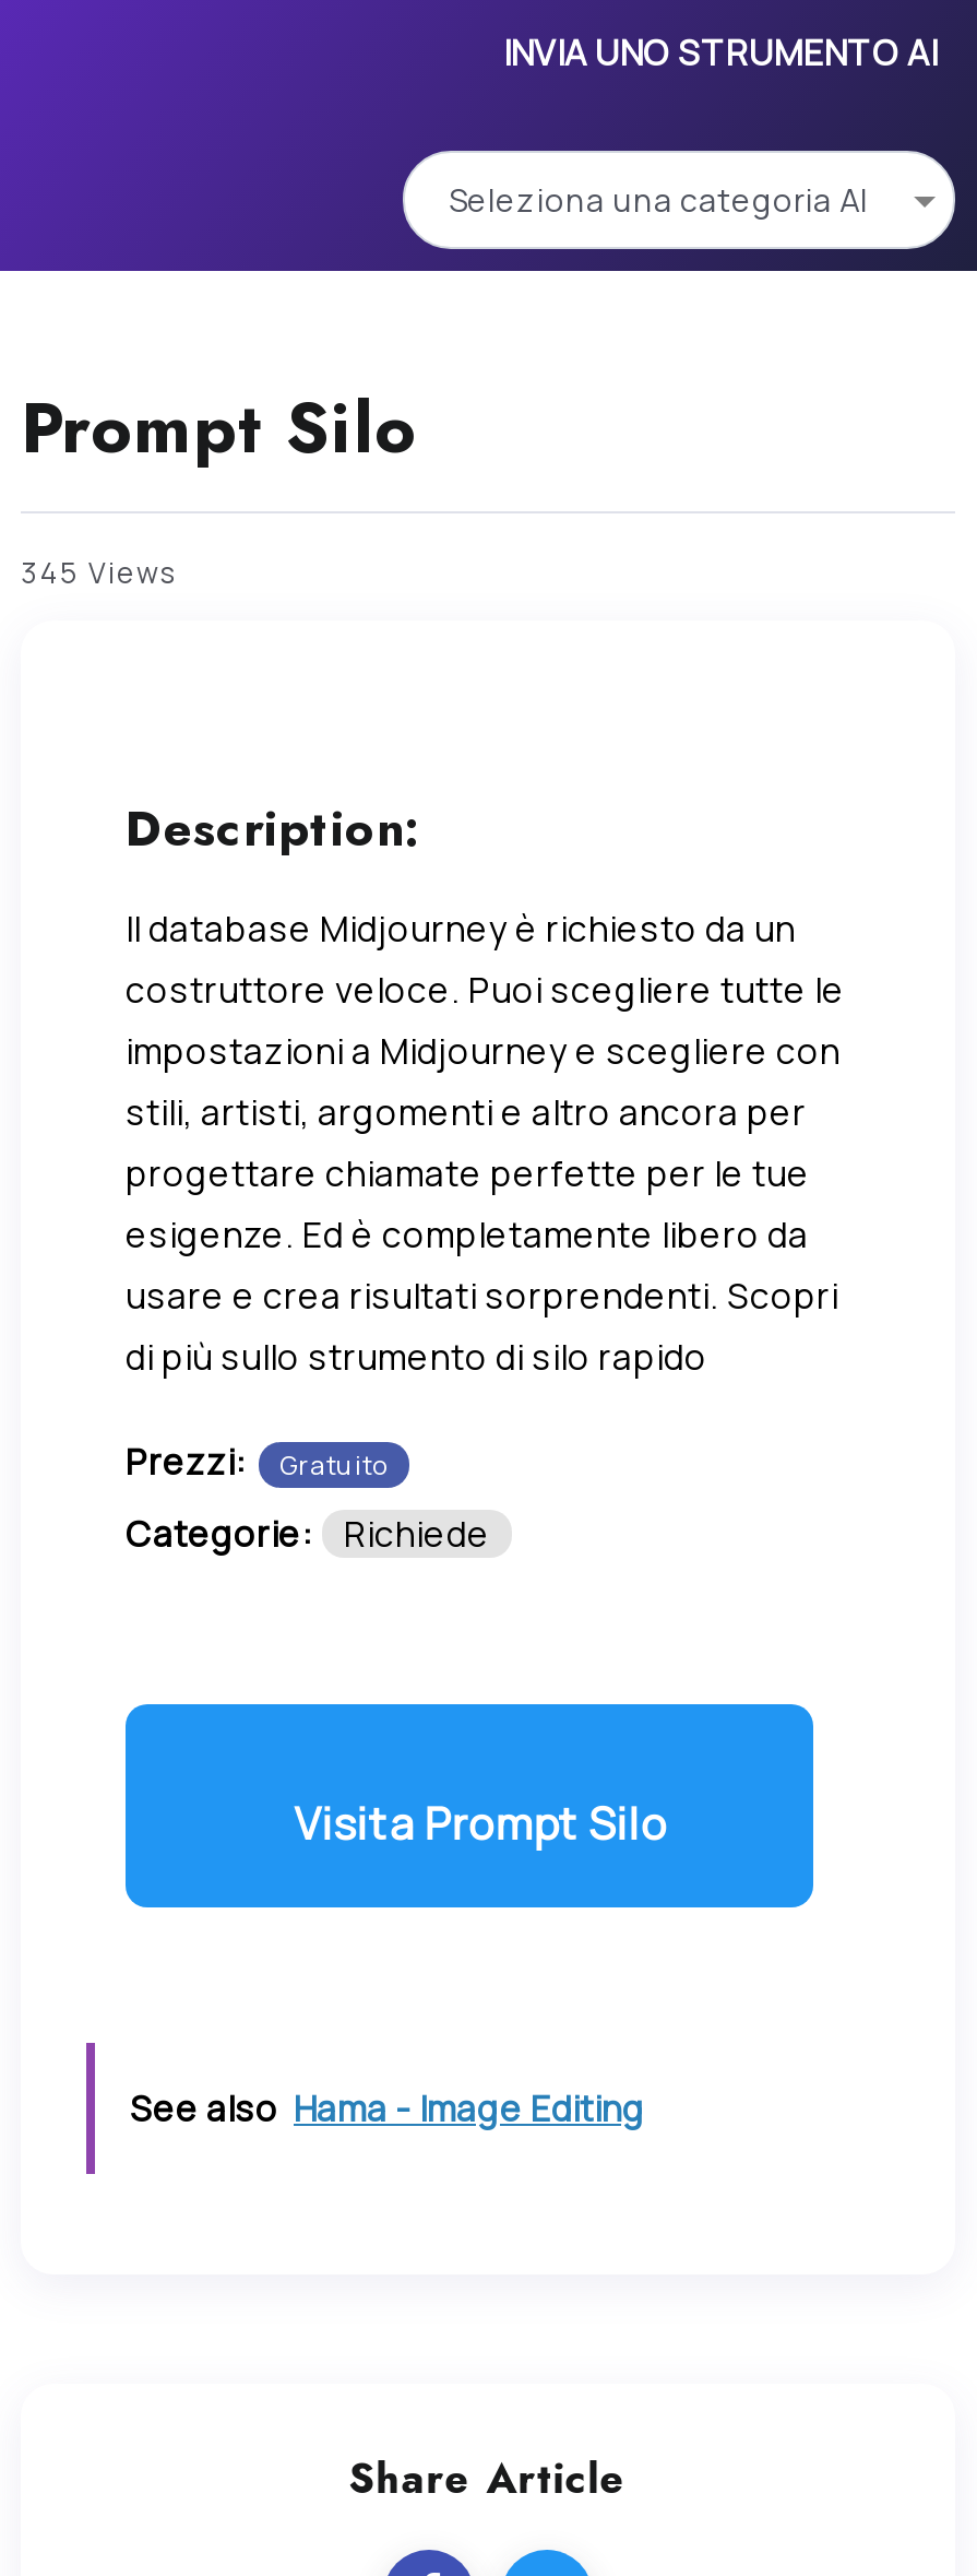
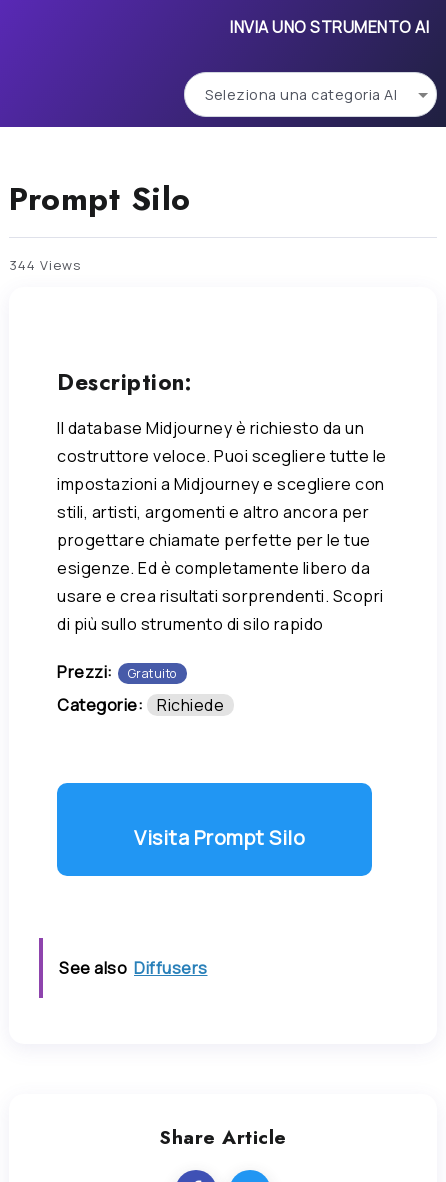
[21,553,178,592] 345 Views -> [9,256,81,274] 344 Views
[130,2084,645,2132] See also Hama - Image Editing -> [59,957,207,979] See also Diffusers

